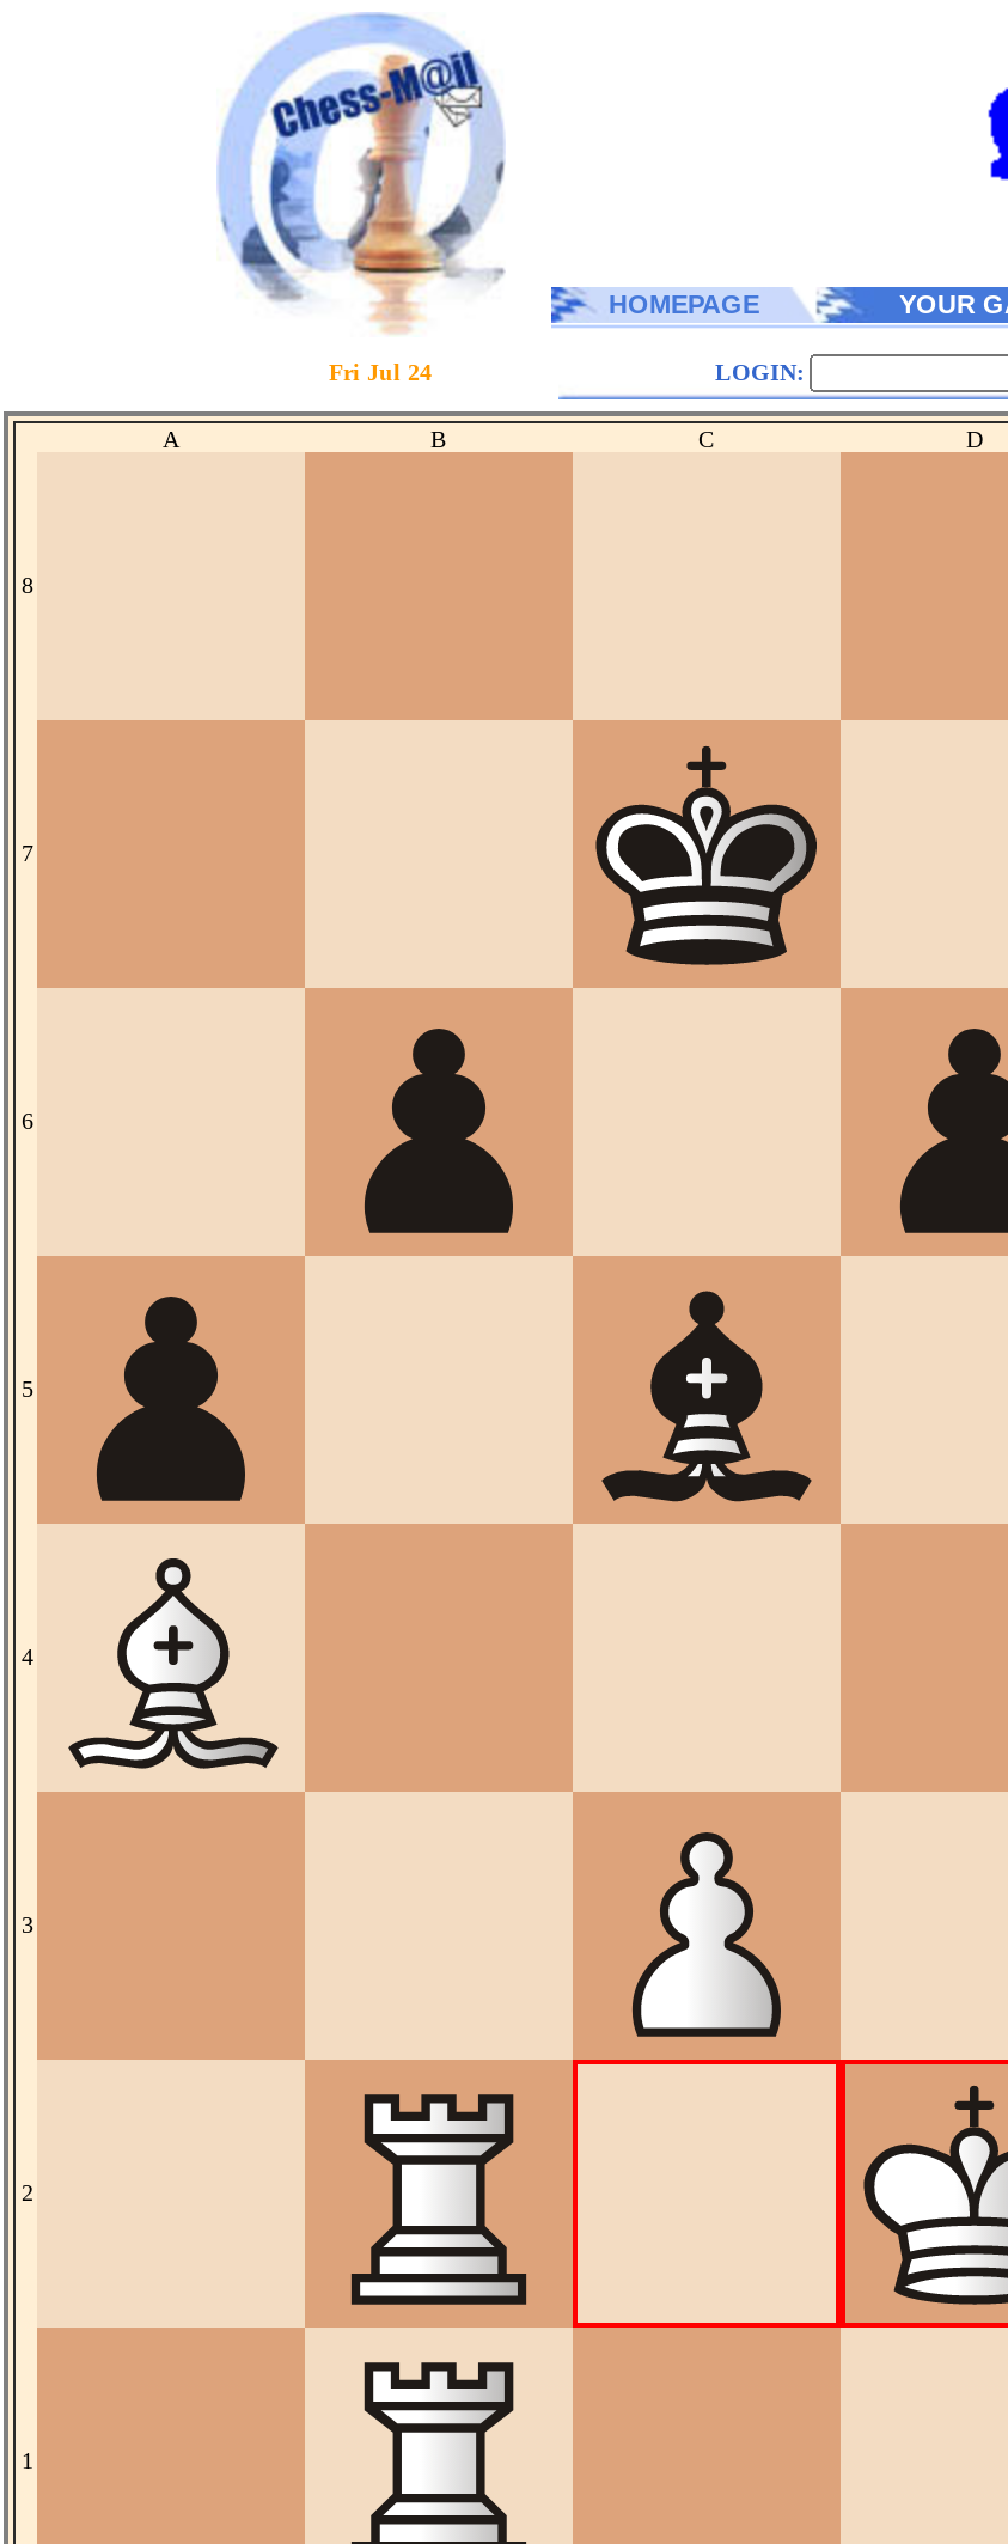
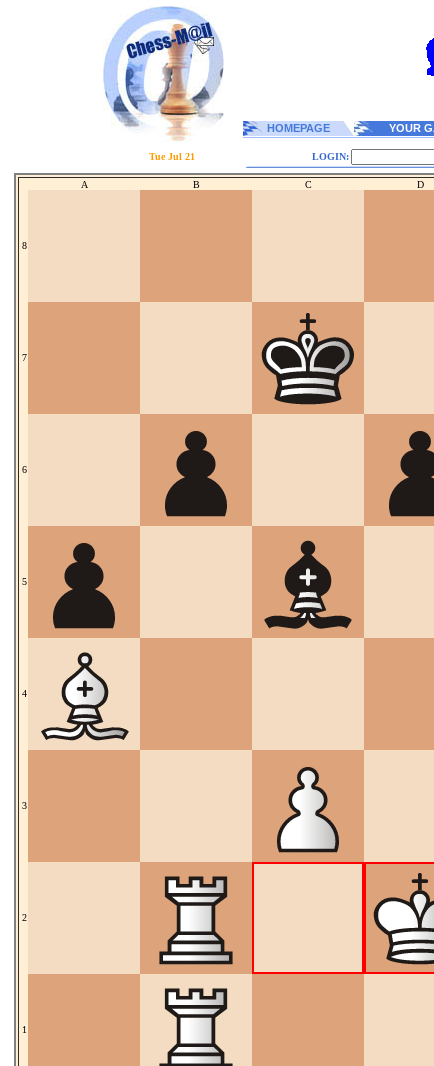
[329,359,432,385] Fri Jul 24 -> [148,151,194,162] Tue Jul 21

